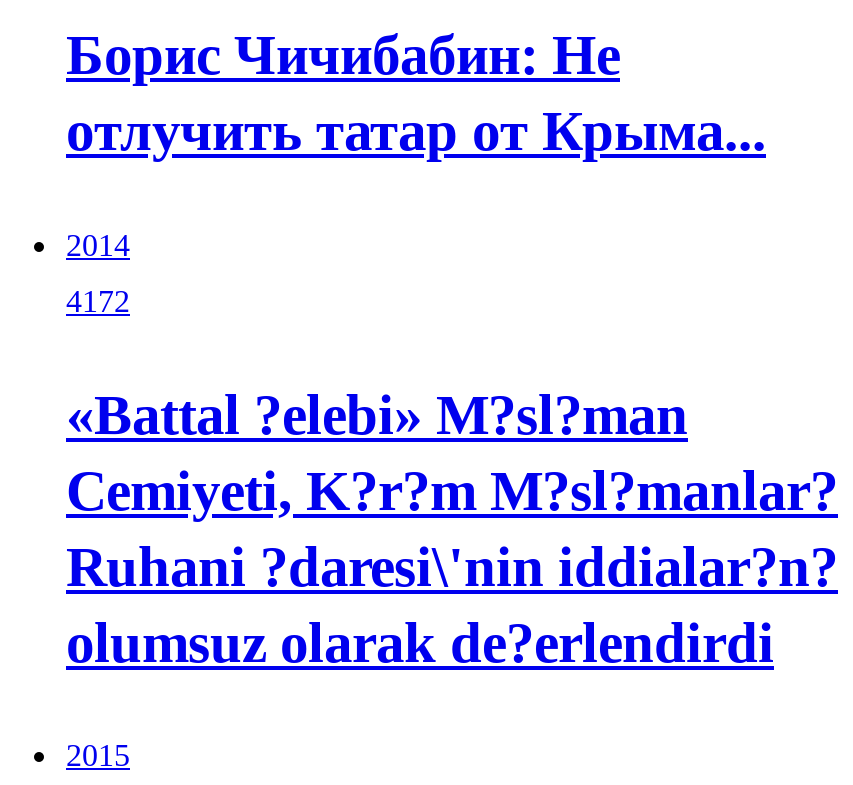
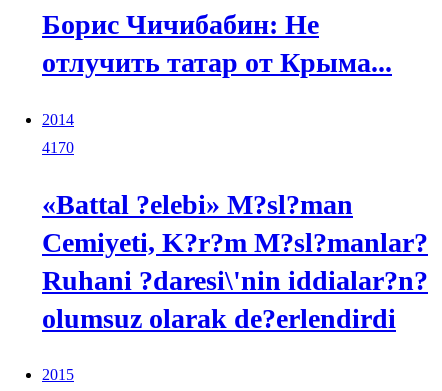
[66,284,130,318] 4172 -> [42,139,74,156] 4170

